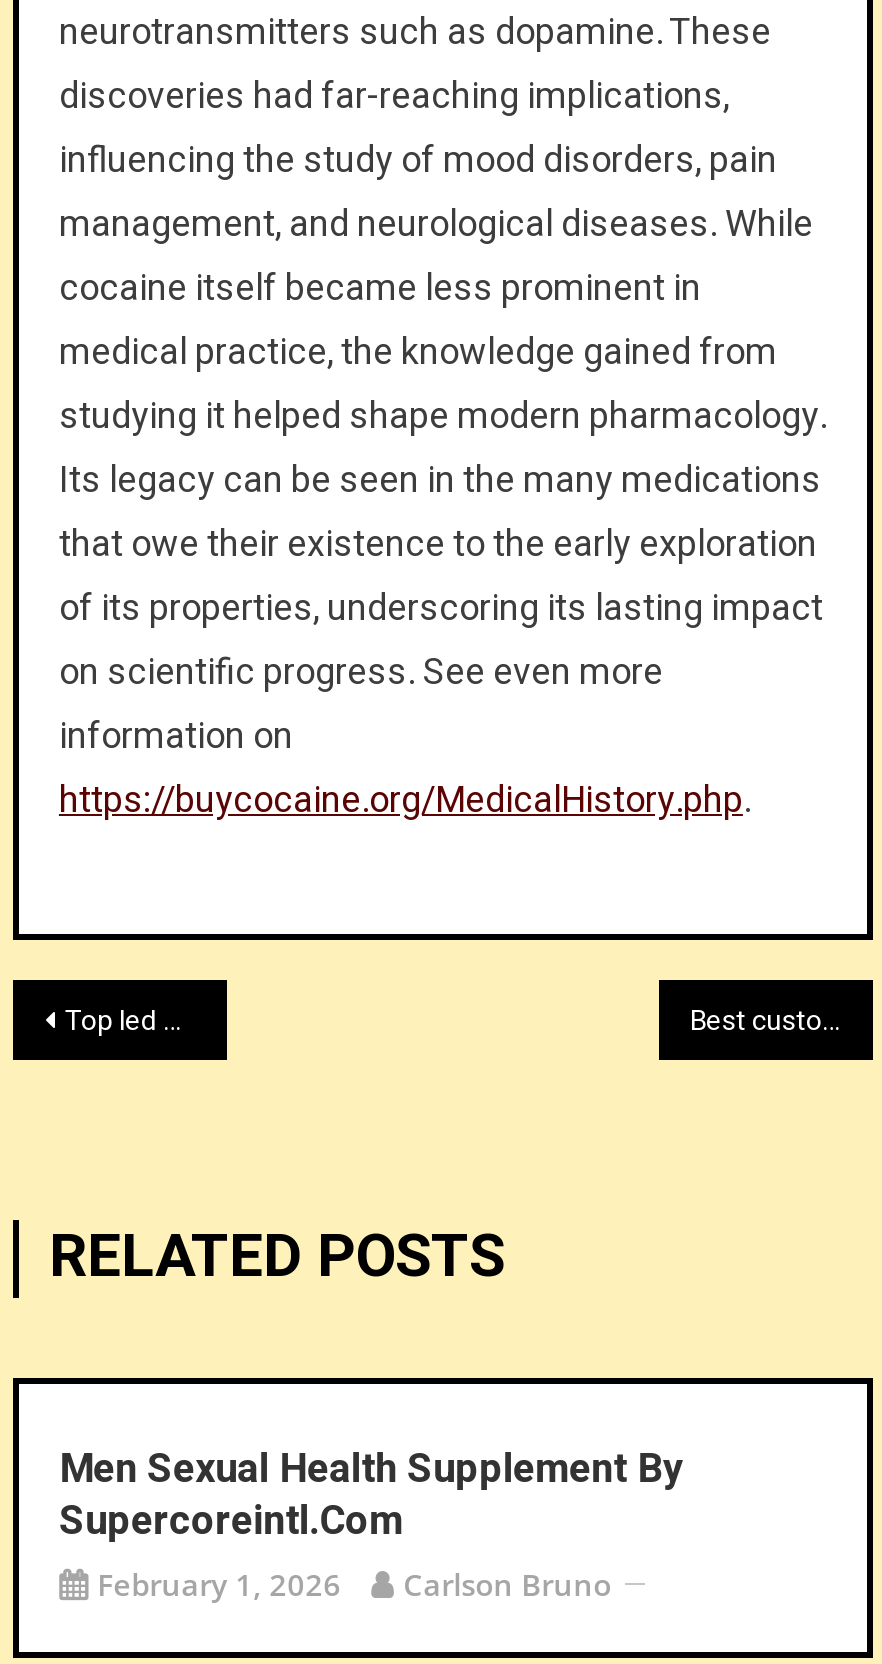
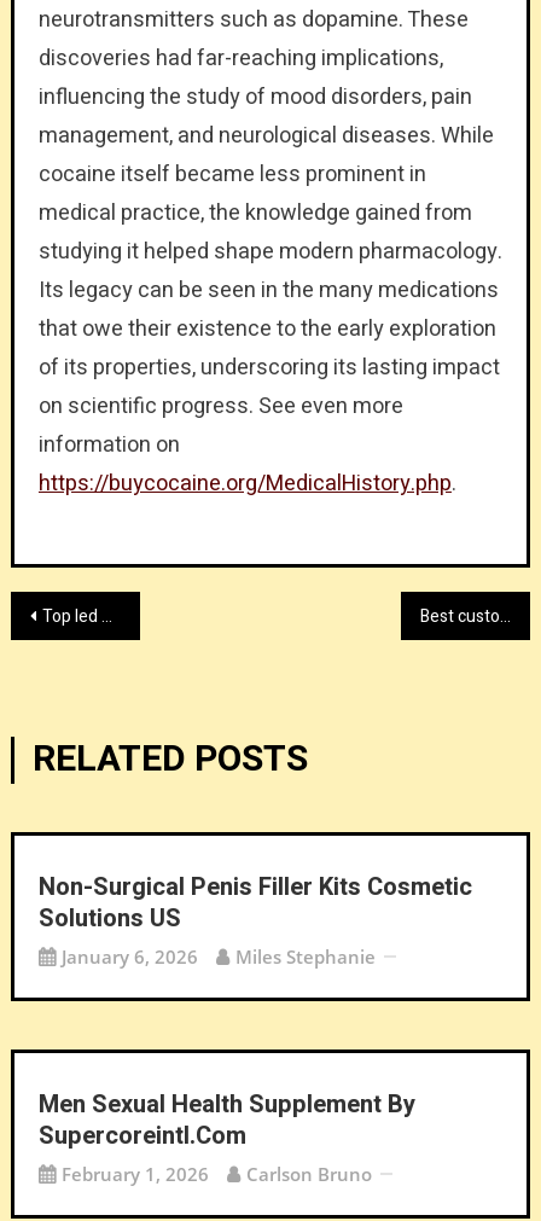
none -> [39,869,472,968] Non-Surgical Penis Filler Kits Cosmetic | Solutions US | January 6, 2026 | Miles Stephanie

